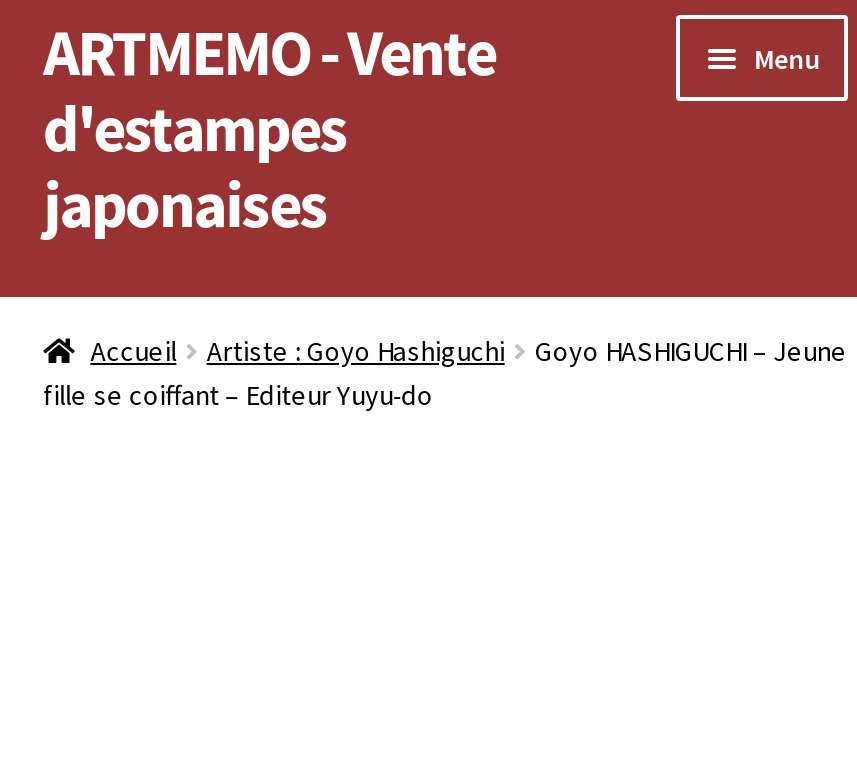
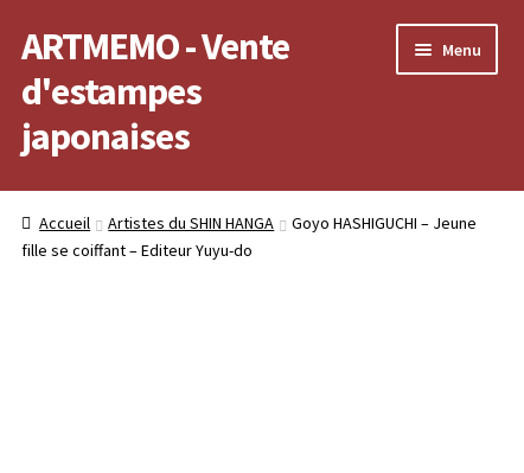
[207,333,505,369] Artiste : Goyo Hashiguchi -> [108,212,274,233] Artistes du SHIN HANGA

